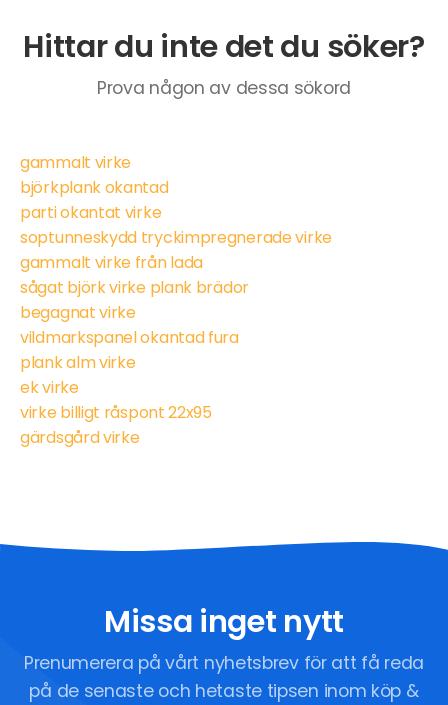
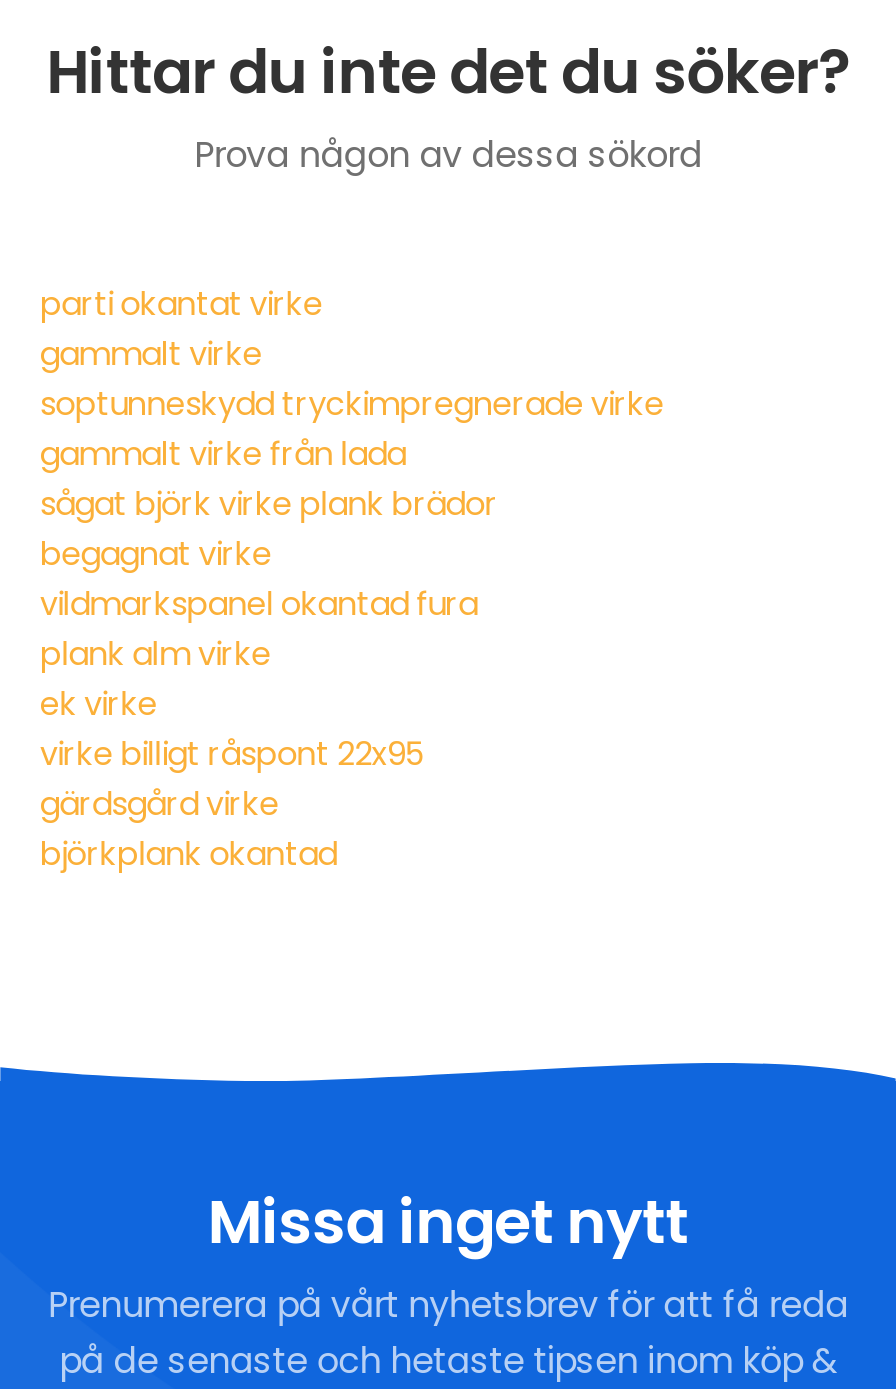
moved [20,151,131,174] -> [40,332,262,378]: gammalt virke
moved [20,176,169,199] -> [40,832,337,878]: björkplank okantad
moved [20,201,161,224] -> [40,282,323,328]: parti okantat virke
moved [20,226,332,449] -> [40,382,664,828]: soptunneskydd tryckimpregnerade virke | gammalt virke från lada | sågat björk virke plank brädor | ... | virke billigt råspont 22x95 | gärdsgård virke

